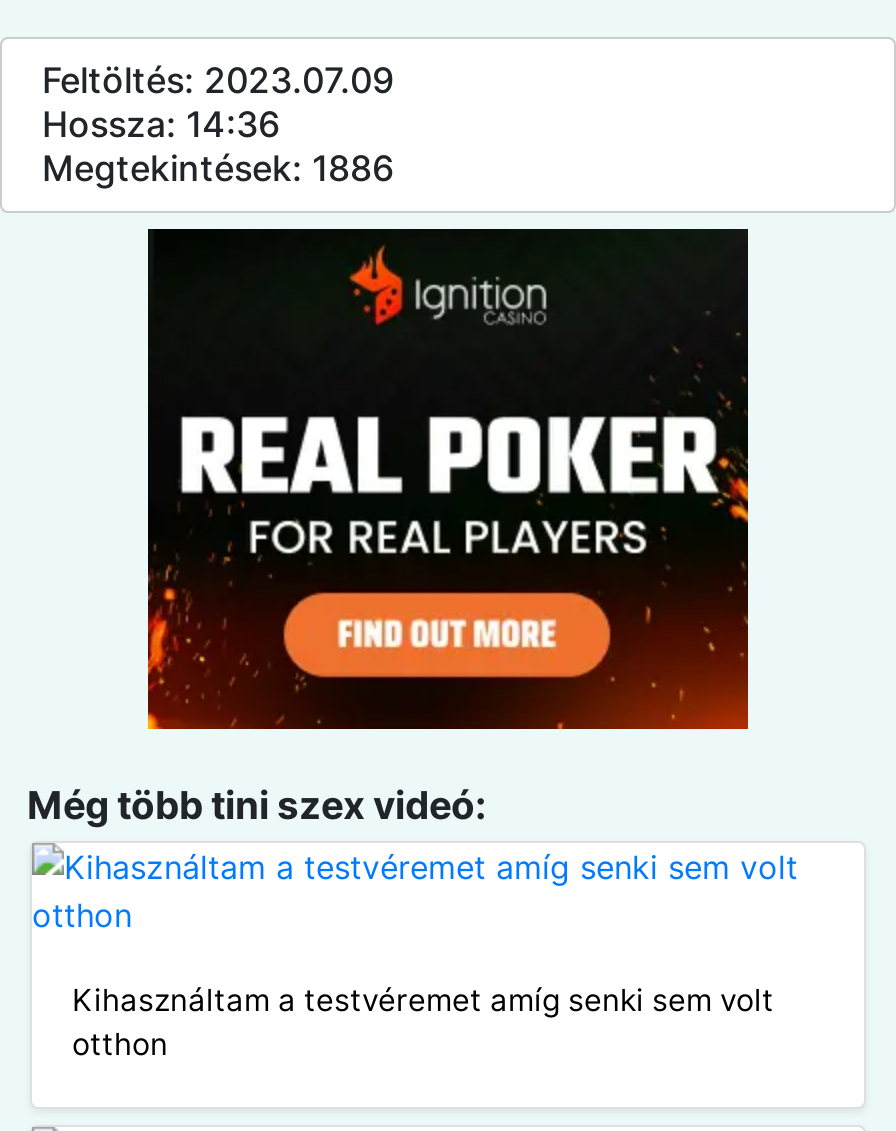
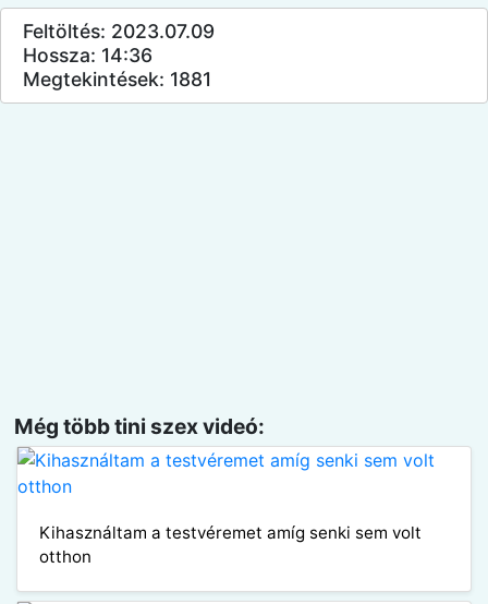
[42,147,394,189] Megtekintések: 1886 -> [23,68,211,90] Megtekintések: 1881
[146,227,750,731] [image] -> none

